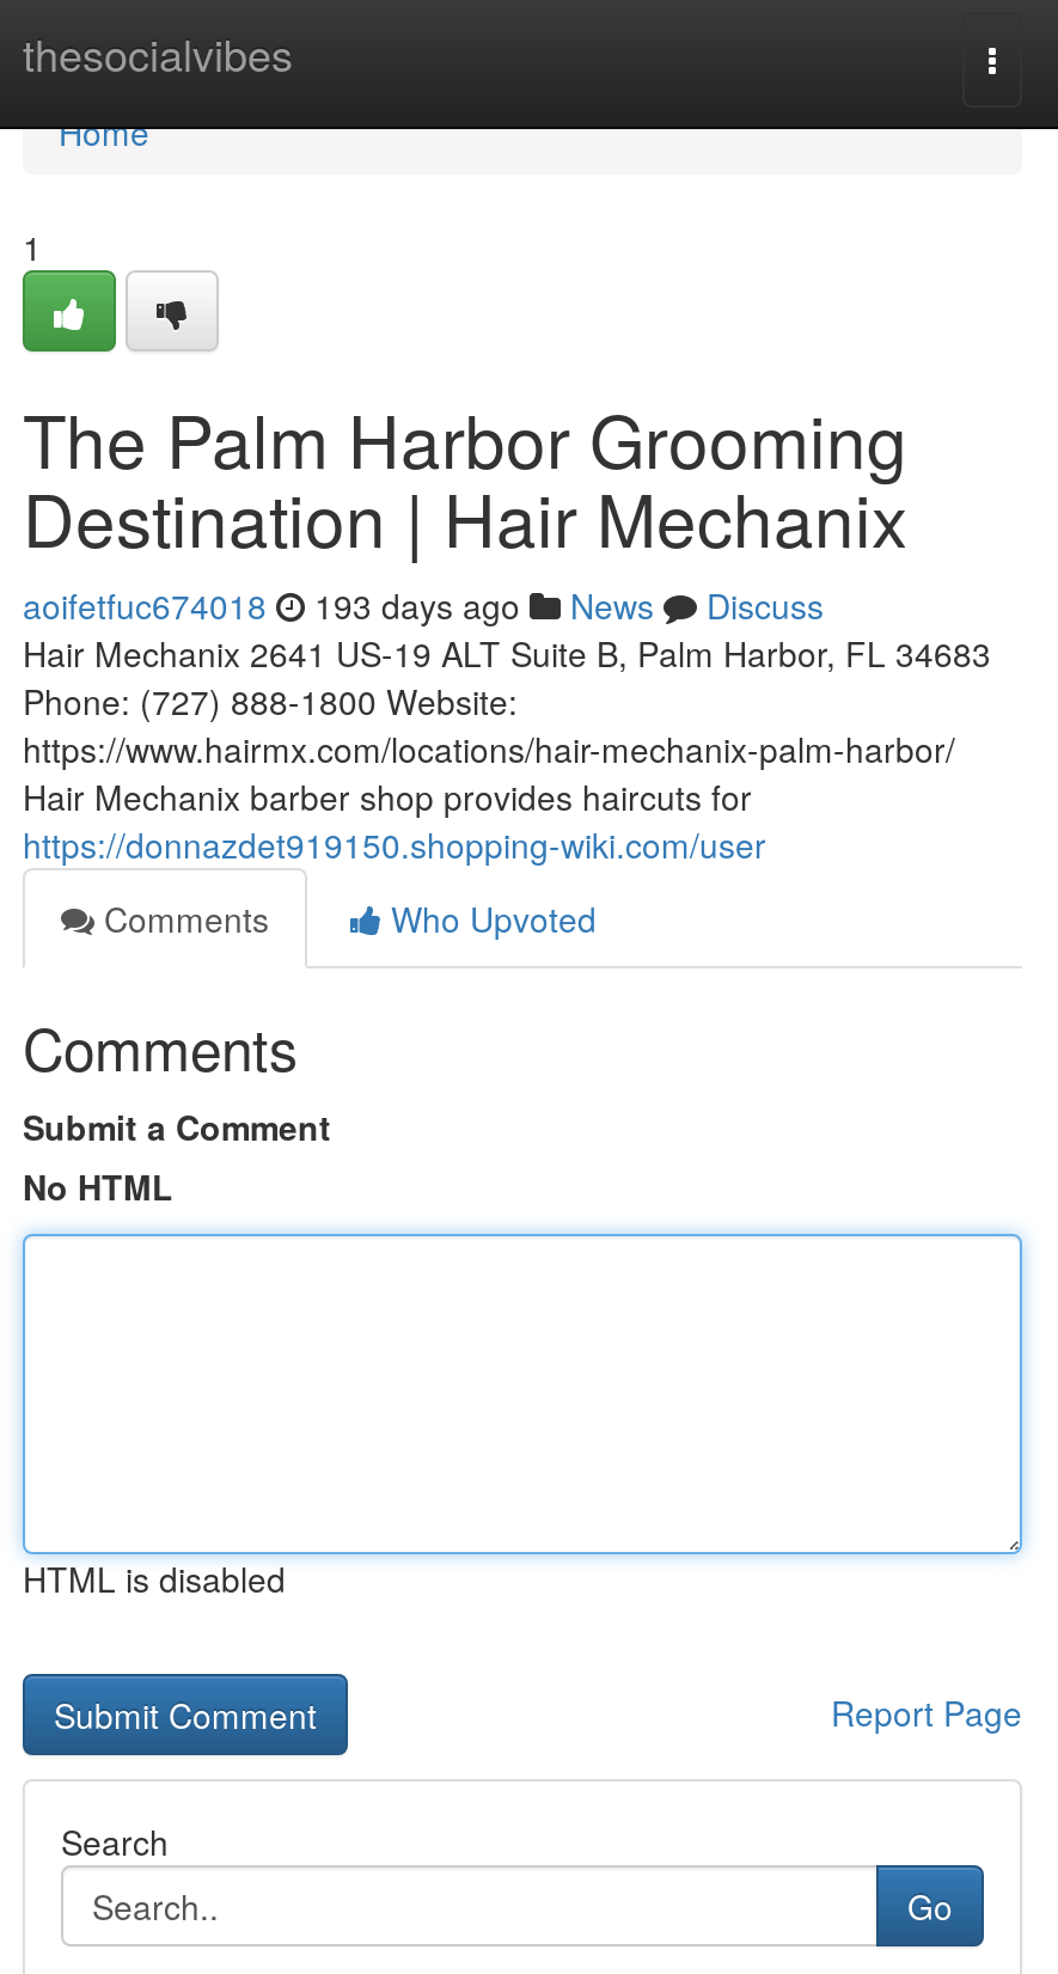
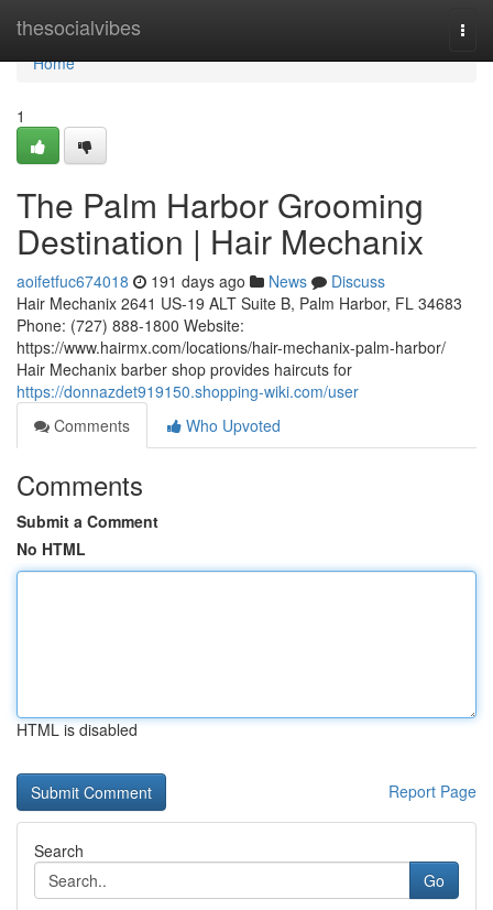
[23,581,824,629] aoifetfuc674018 193 days ago News Discuss -> [17,270,385,292] aoifetfuc674018 191 days ago News Discuss

